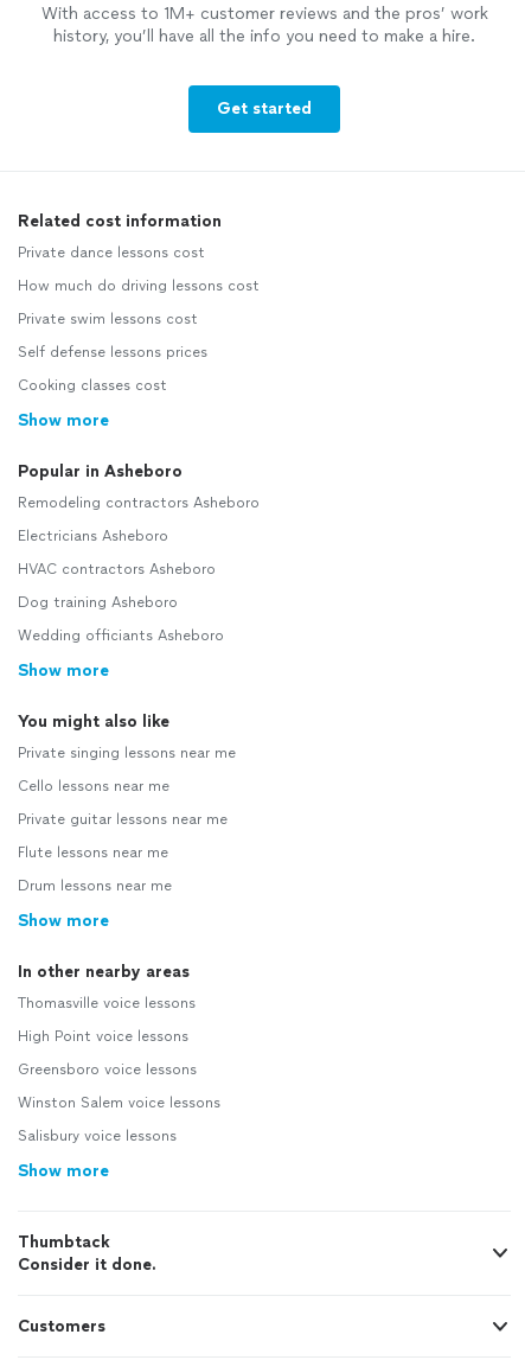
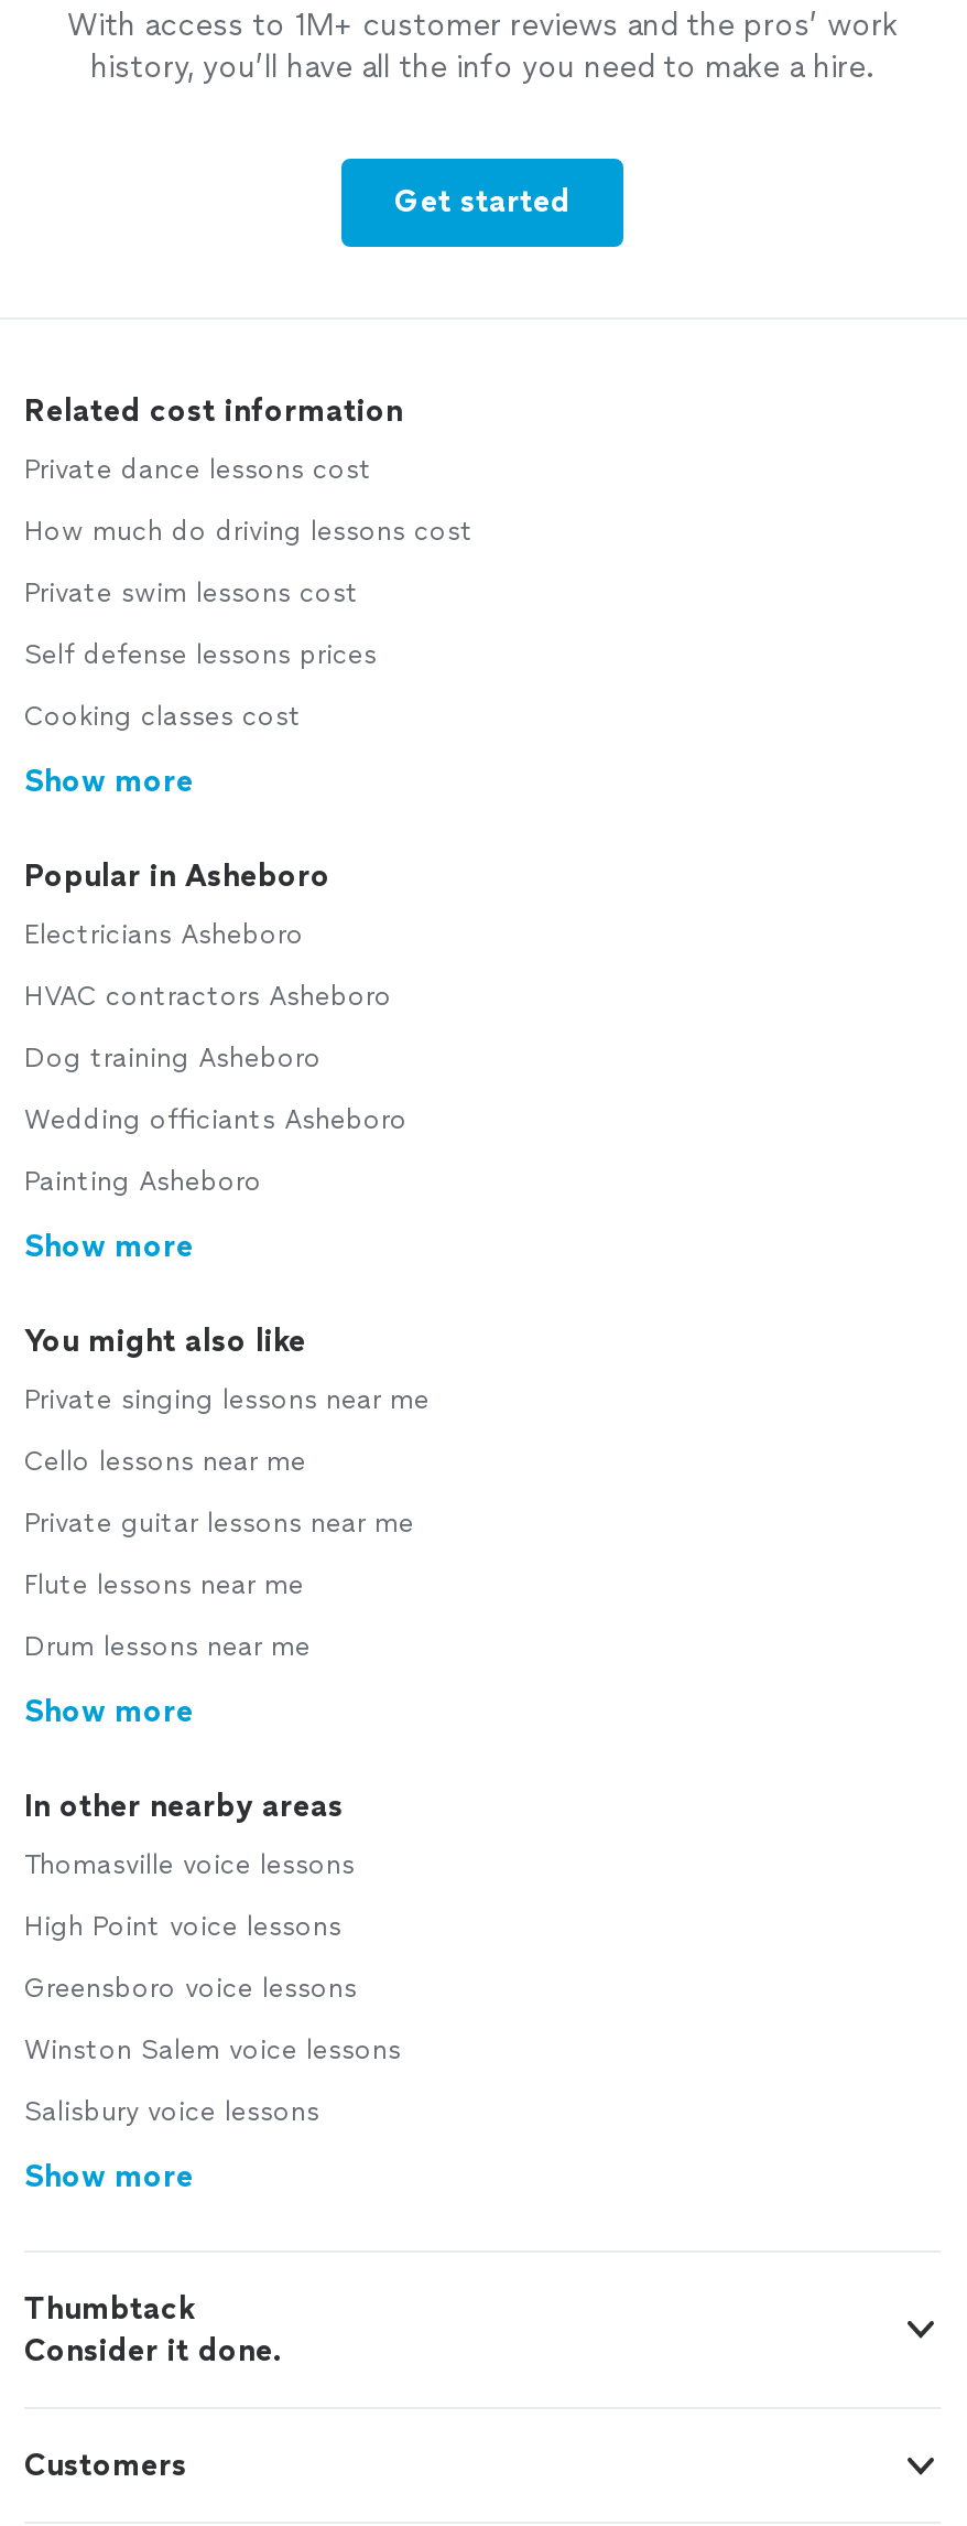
[18,494,260,511] Remodeling contractors Asheboro -> none
moved [18,528,224,644] -> [24,919,408,1135]: Electricians Asheboro | HVAC contractors Asheboro | Dog training Asheboro | Wedding officiants Asheboro
none -> [24,1166,262,1197] Painting Asheboro

